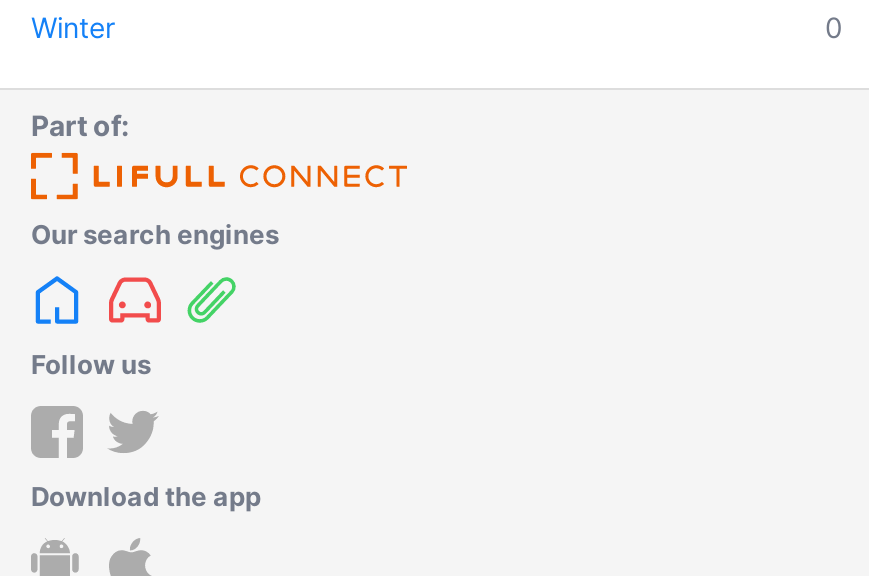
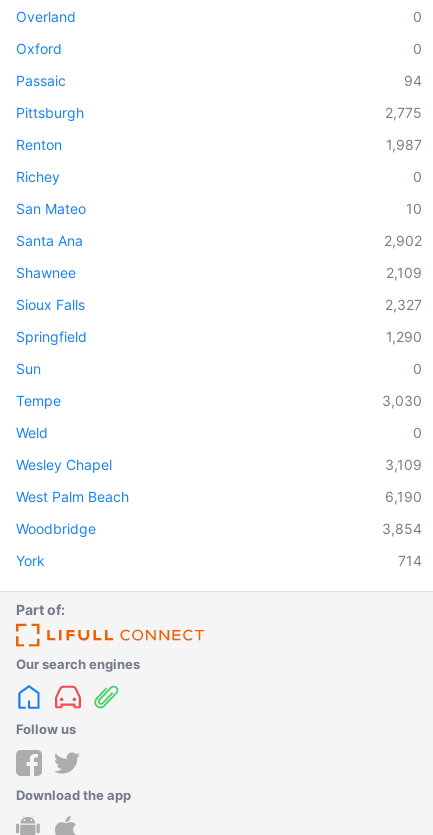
[31,9,115,43] Winter -> [16,8,76,25] Overland
none -> [16,40,422,569] Oxford | 0 | Passaic | 94 | Pittsburgh | 2,775 | Renton | 1,987 | Richey | 0 | San Mateo | 10 | Santa Ana | 2,902 | Shawnee | 2,109 | Sioux Falls | 2,327 | Springfield | 1,290 | Sun | 0 | Tempe | 3,030 | Weld | 0 | Wesley Chapel | 3,109 | West Palm Beach | 6,190 | Woodbridge | 3,854 | York | 714

